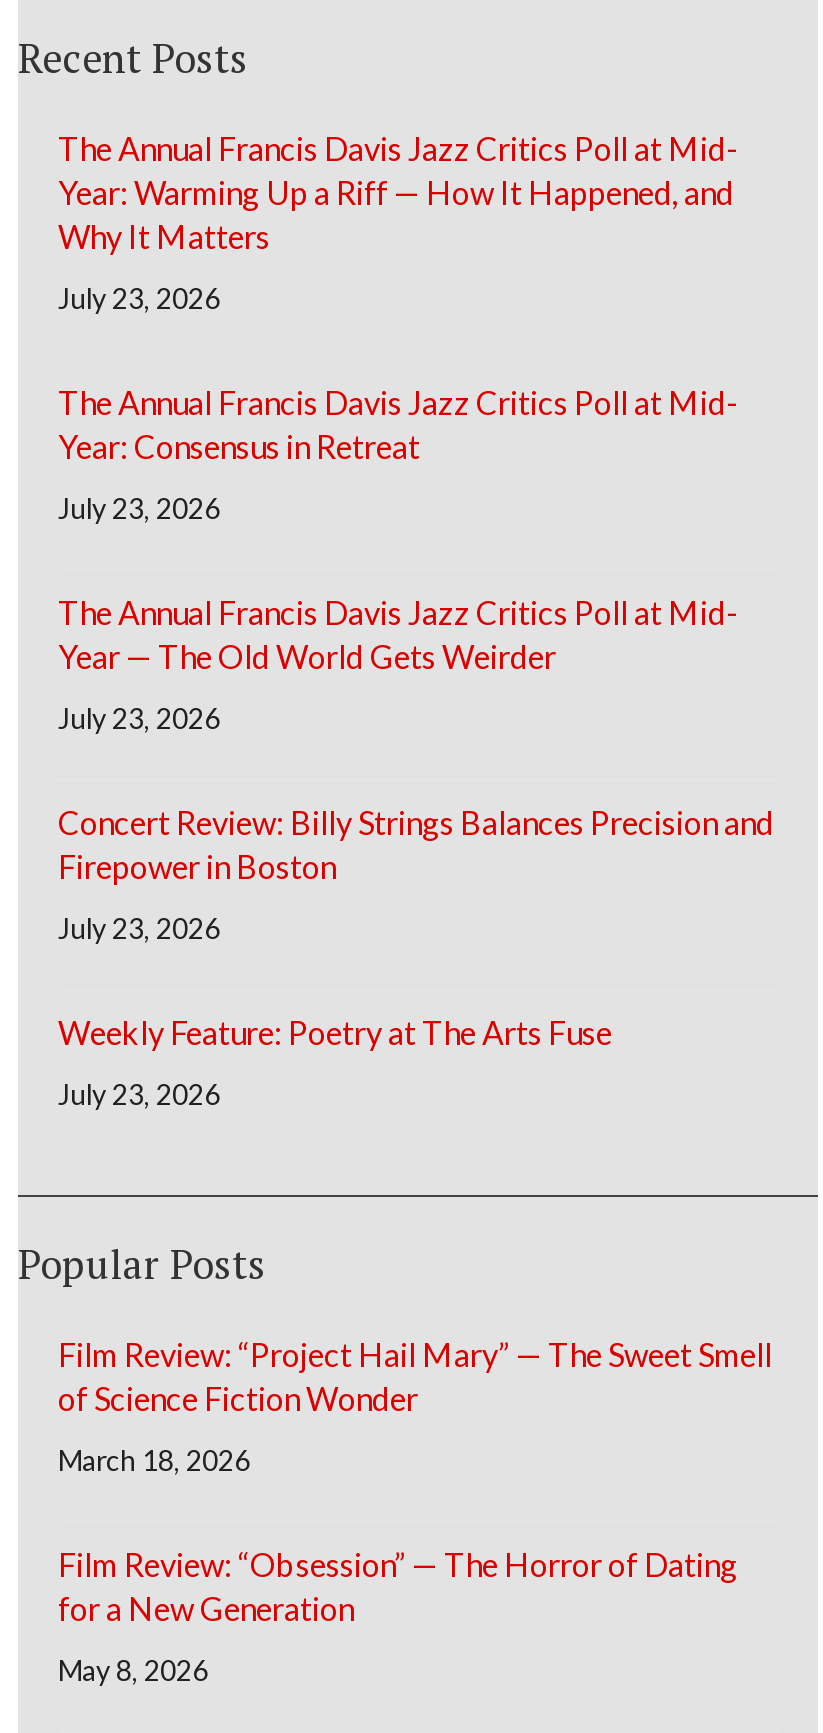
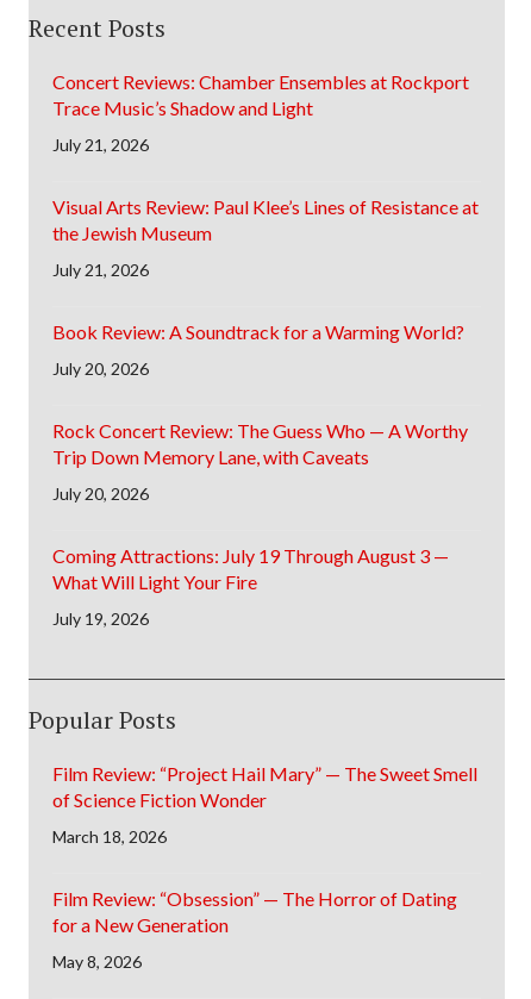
[58,128,738,254] The Annual Francis Davis Jazz Critics Poll at Mid- | Year: Warming Up a Riff — How It Happened, and | Why It Matters -> [52,70,469,119] Concert Reviews: Chamber Ensembles at Rockport | Trace Music’s Shadow and Light
[58,280,220,314] July 23, 2026 -> [52,134,149,154] July 21, 2026
[58,382,738,464] The Annual Francis Davis Jazz Critics Poll at Mid- | Year: Consensus in Retreat -> [52,195,479,244] Visual Arts Review: Paul Klee’s Lines of Resistance at | the Jewish Museum
[58,490,220,524] July 23, 2026 -> [52,259,149,279] July 21, 2026
[58,592,738,674] The Annual Francis Davis Jazz Critics Poll at Mid- | Year — The Old World Gets Weirder -> [52,320,464,342] Book Review: A Soundtrack for a Warming World?
[58,700,220,734] July 23, 2026 -> [52,358,149,378] July 20, 2026
[58,802,774,884] Concert Review: Billy Strings Balances Precision and | Firepower in Boston -> [52,419,468,467] Rock Concert Review: The Guess Who — A Worthy | Trip Down Memory Lane, with Caveats
[58,910,220,944] July 23, 2026 -> [52,483,149,503] July 20, 2026
[58,1012,612,1050] Weekly Feature: Poetry at The Arts Fuse -> [52,544,449,592] Coming Attractions: July 19 Through August 3 — | What Will Light Your Fire
[58,1076,220,1110] July 23, 2026 -> [52,608,149,628] July 19, 2026

